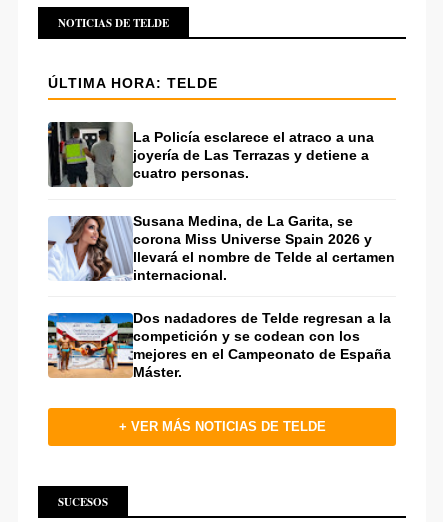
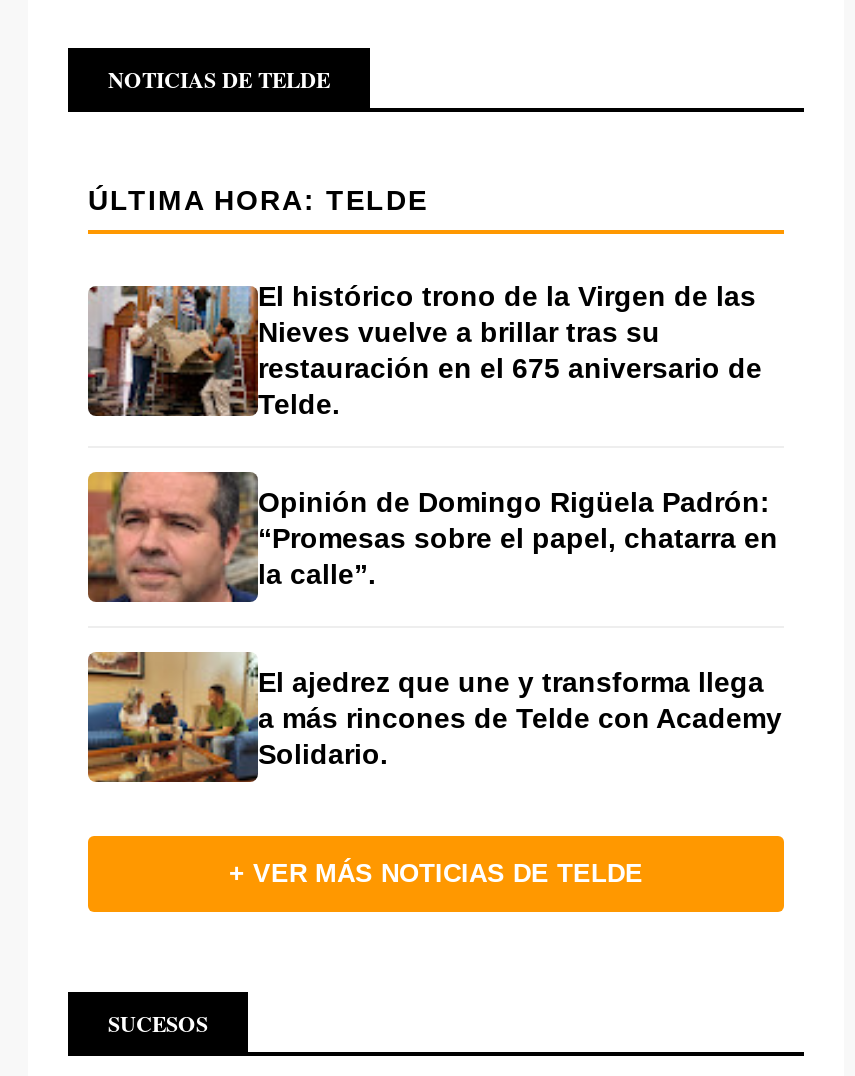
[47,121,374,191] [image] | La Policía esclarece el atraco a una | joyería de Las Terrazas y detiene a | cuatro personas. -> [86,278,762,420] [image] | El histórico trono de la Virgen de las | Nieves vuelve a brillar tras su | restauración en el 675 aniversario de | Telde.
[48,213,395,284] [image] | Susana Medina, de La Garita, se | corona Miss Universe Spain 2026 y | llevará el nombre de Telde al certamen | internacional. -> [86,466,778,604] [image] | Opinión de Domingo Rigüela Padrón: | “Promesas sobre el papel, chatarra en | la calle”.
[47,310,391,380] [image] | Dos nadadores de Telde regresan a la | competición y se codean con los | mejores en el Campeonato de España | Máster. -> [86,650,782,784] [image] | El ajedrez que une y transforma llega | a más rincones de Telde con Academy | Solidario.

